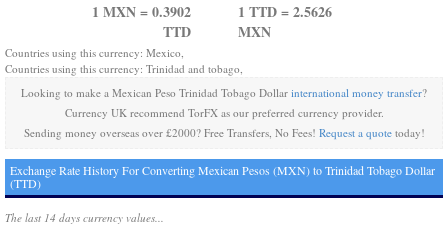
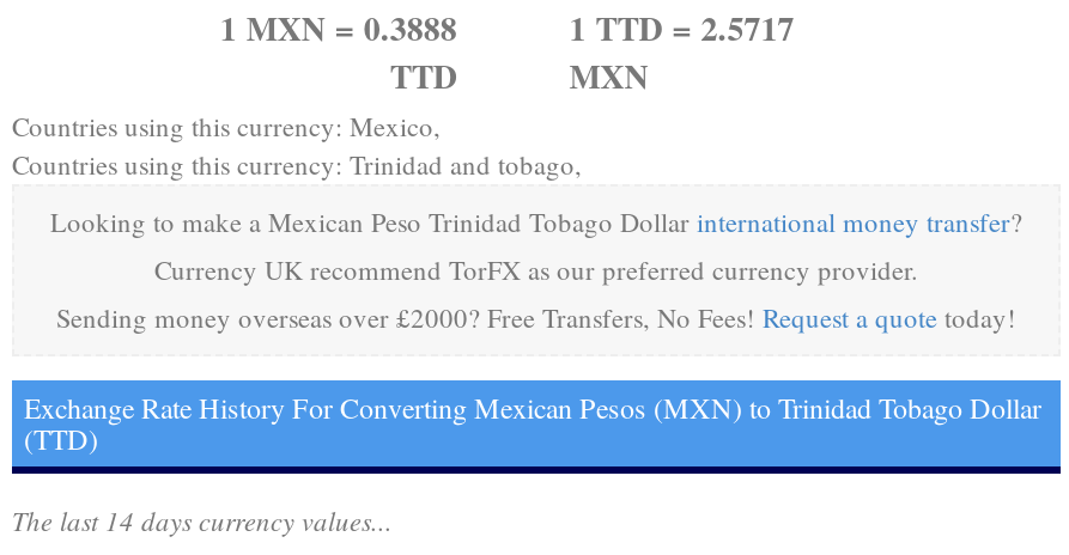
[92,1,191,22] 1 MXN = 0.3902 -> [220,2,457,53] 1 MXN = 0.3888
[238,1,332,22] 1 TTD = 2.5626 -> [569,2,794,53] 1 TTD = 2.5717

